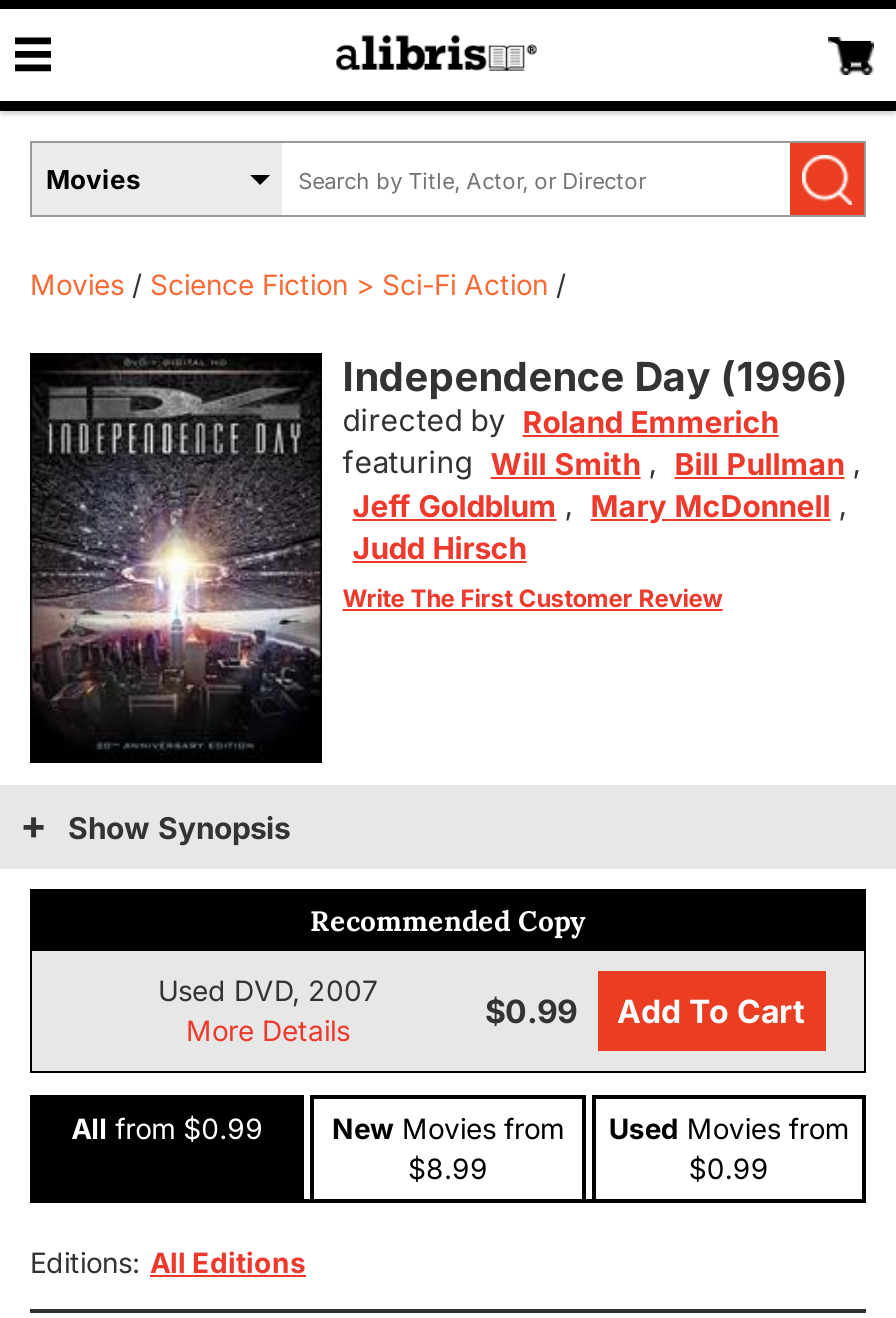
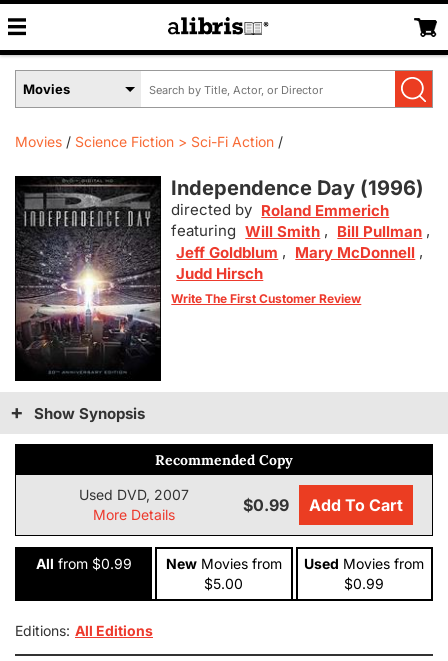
[408,1151,488,1185] $8.99 -> [204,575,243,592] $5.00

